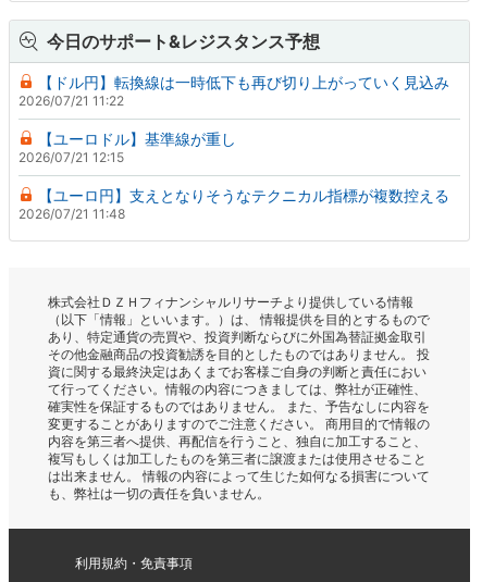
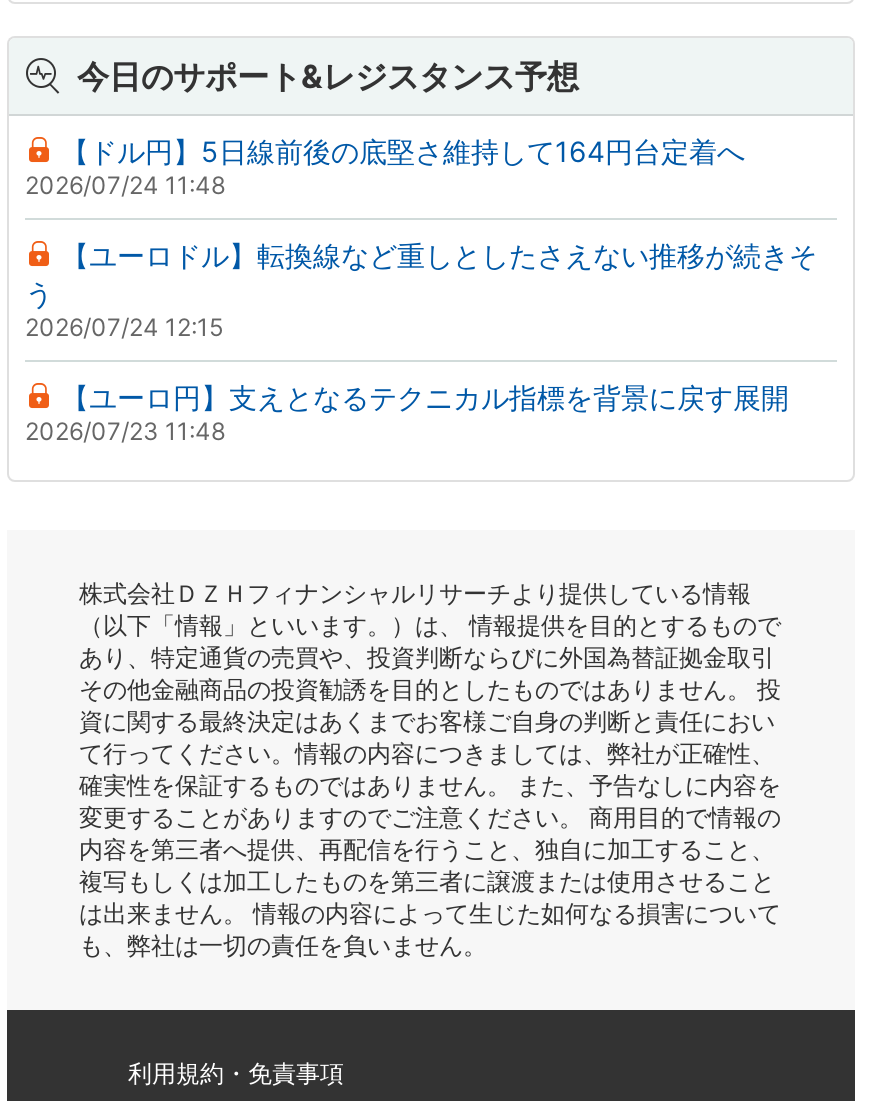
[18,73,449,108] 【ドル円】転換線は一時低下も再び切り上がっていく見込み | 2026/07/21 11:22 -> [25,133,745,199] 【ドル円】5日線前後の底堅さ維持して164円台定着へ | 2026/07/24 11:48
[18,129,236,165] 【ユーロドル】基準線が重し | 2026/07/21 12:15 -> [25,237,817,341] 【ユーロドル】転換線など重しとしたさえない推移が続きそ | う | 2026/07/24 12:15
[18,186,449,222] 【ユーロ円】支えとなりそうなテクニカル指標が複数控える | 2026/07/21 11:48 -> [25,379,789,445] 【ユーロ円】支えとなるテクニカル指標を背景に戻す展開 | 2026/07/23 11:48

